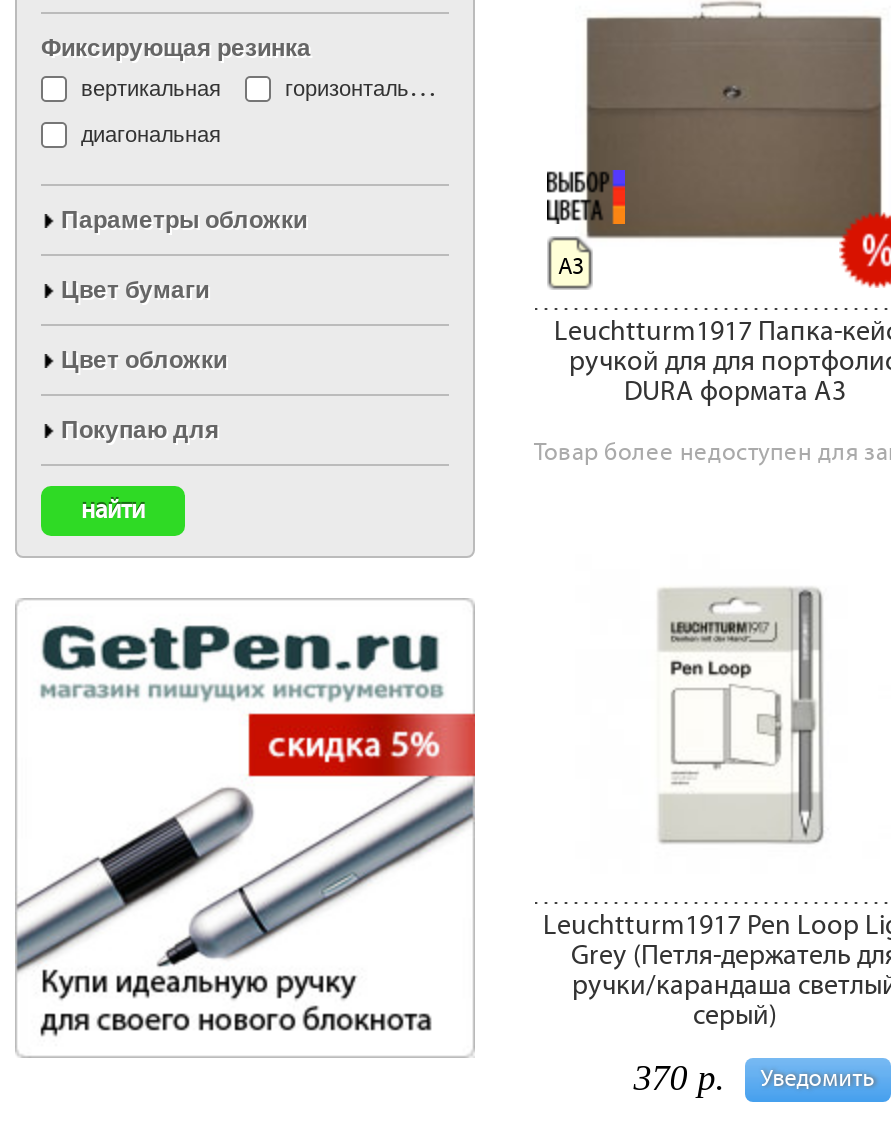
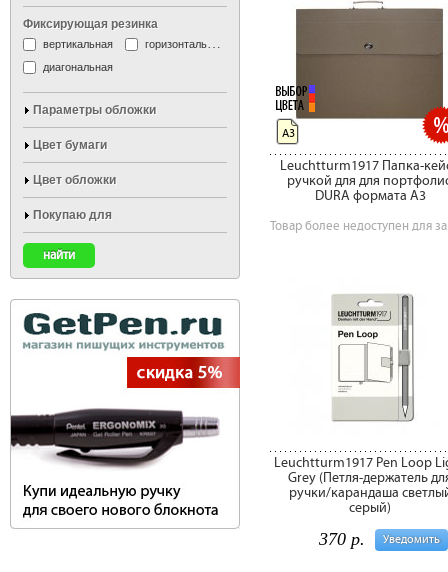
[15,776,475,972] [image] -> [10,388,239,485] [image]

